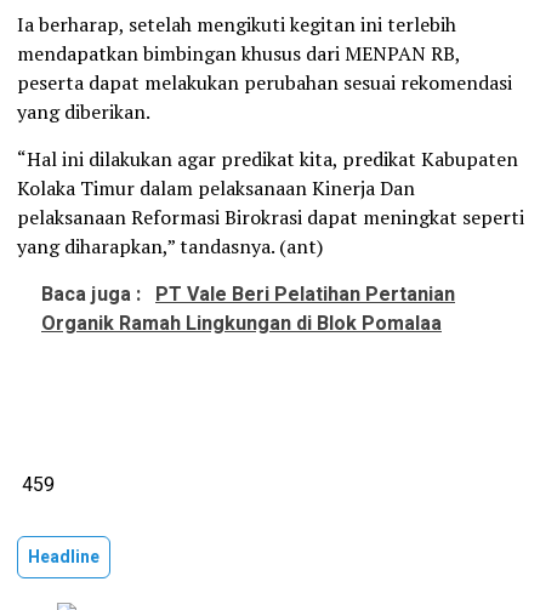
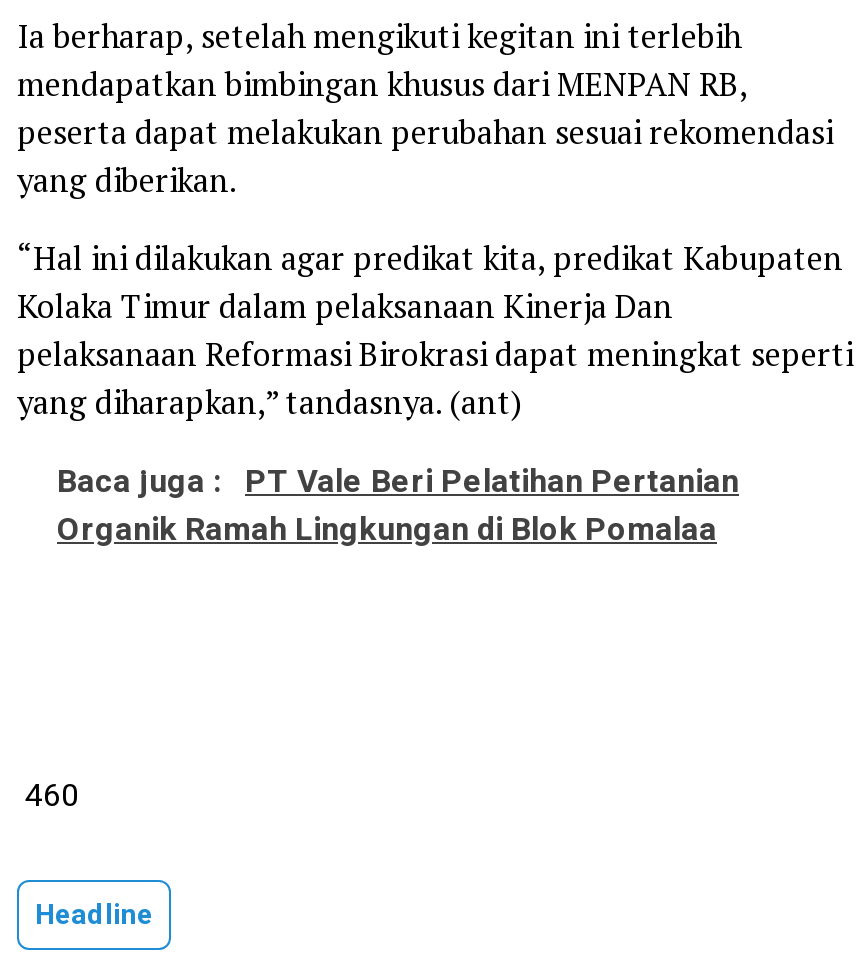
[22,471,55,500] 459 -> [25,771,79,819] 460

